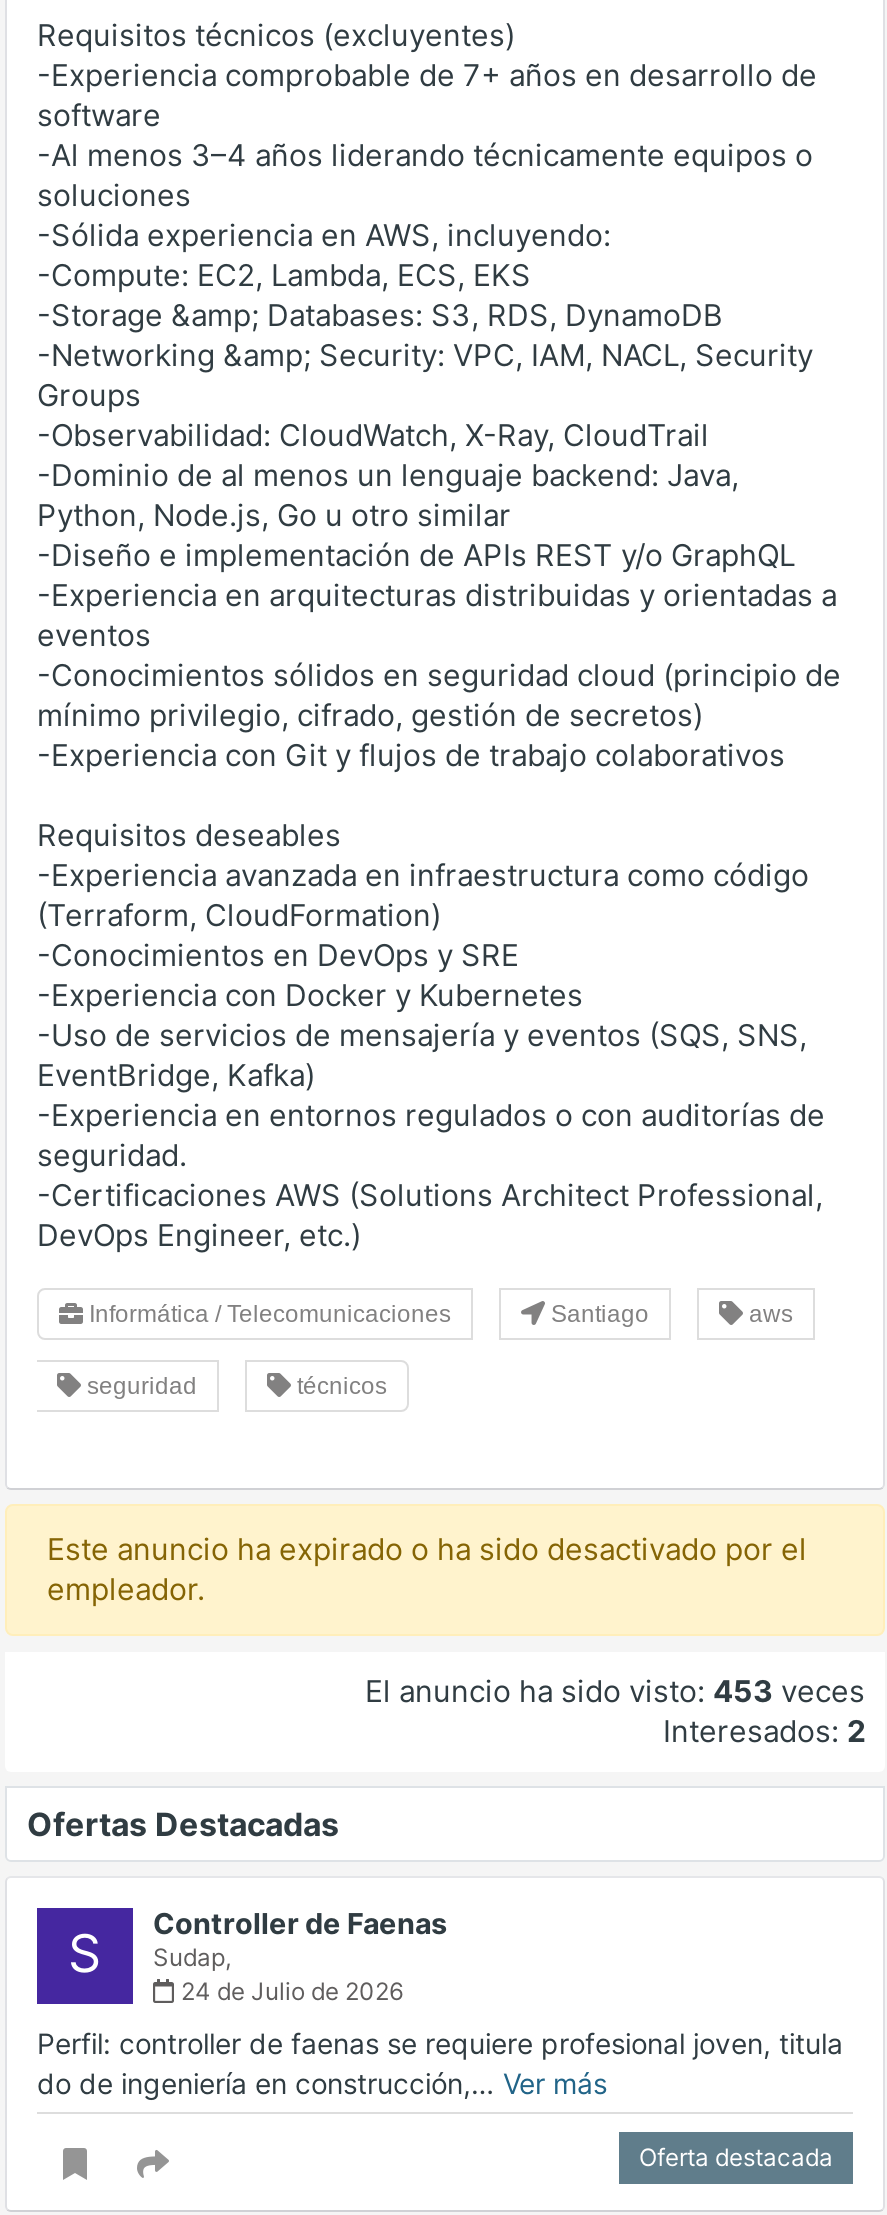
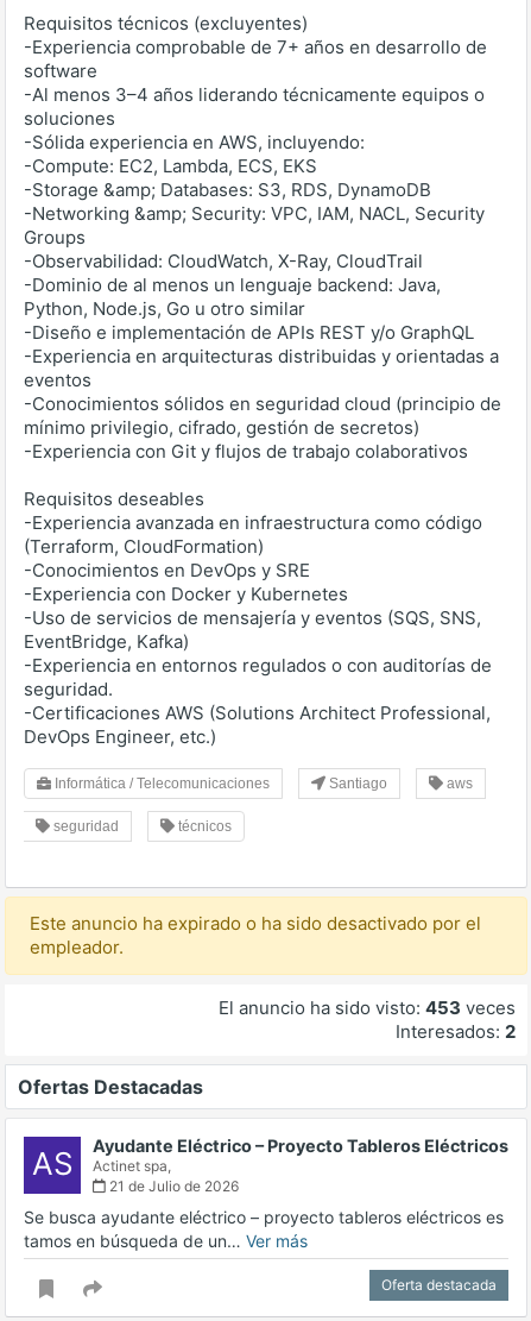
[68,1906,447,2006] S | Controller de Faenas | Sudap, | 24 de Julio de 2026 -> [31,1136,508,1195] AS | Ayudante Eléctrico – Proyecto Tableros Eléctricos | Actinet spa, | 21 de Julio de 2026
[37,2026,843,2100] Perfil: controller de faenas se requiere profesional joven, titula | do de ingeniería en construcción,… Ver más -> [24,1207,504,1251] Se busca ayudante eléctrico – proyecto tableros eléctricos es | tamos en búsqueda de un… Ver más

